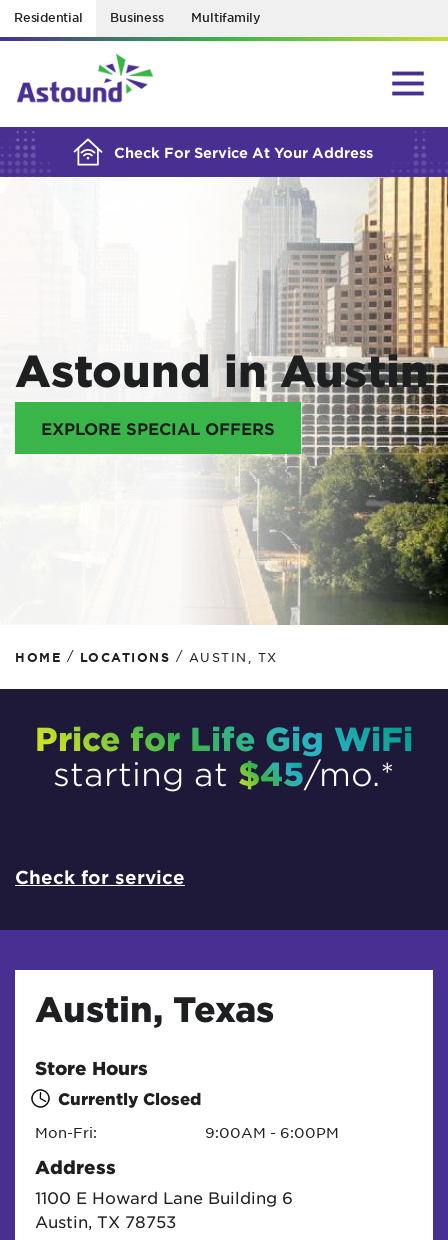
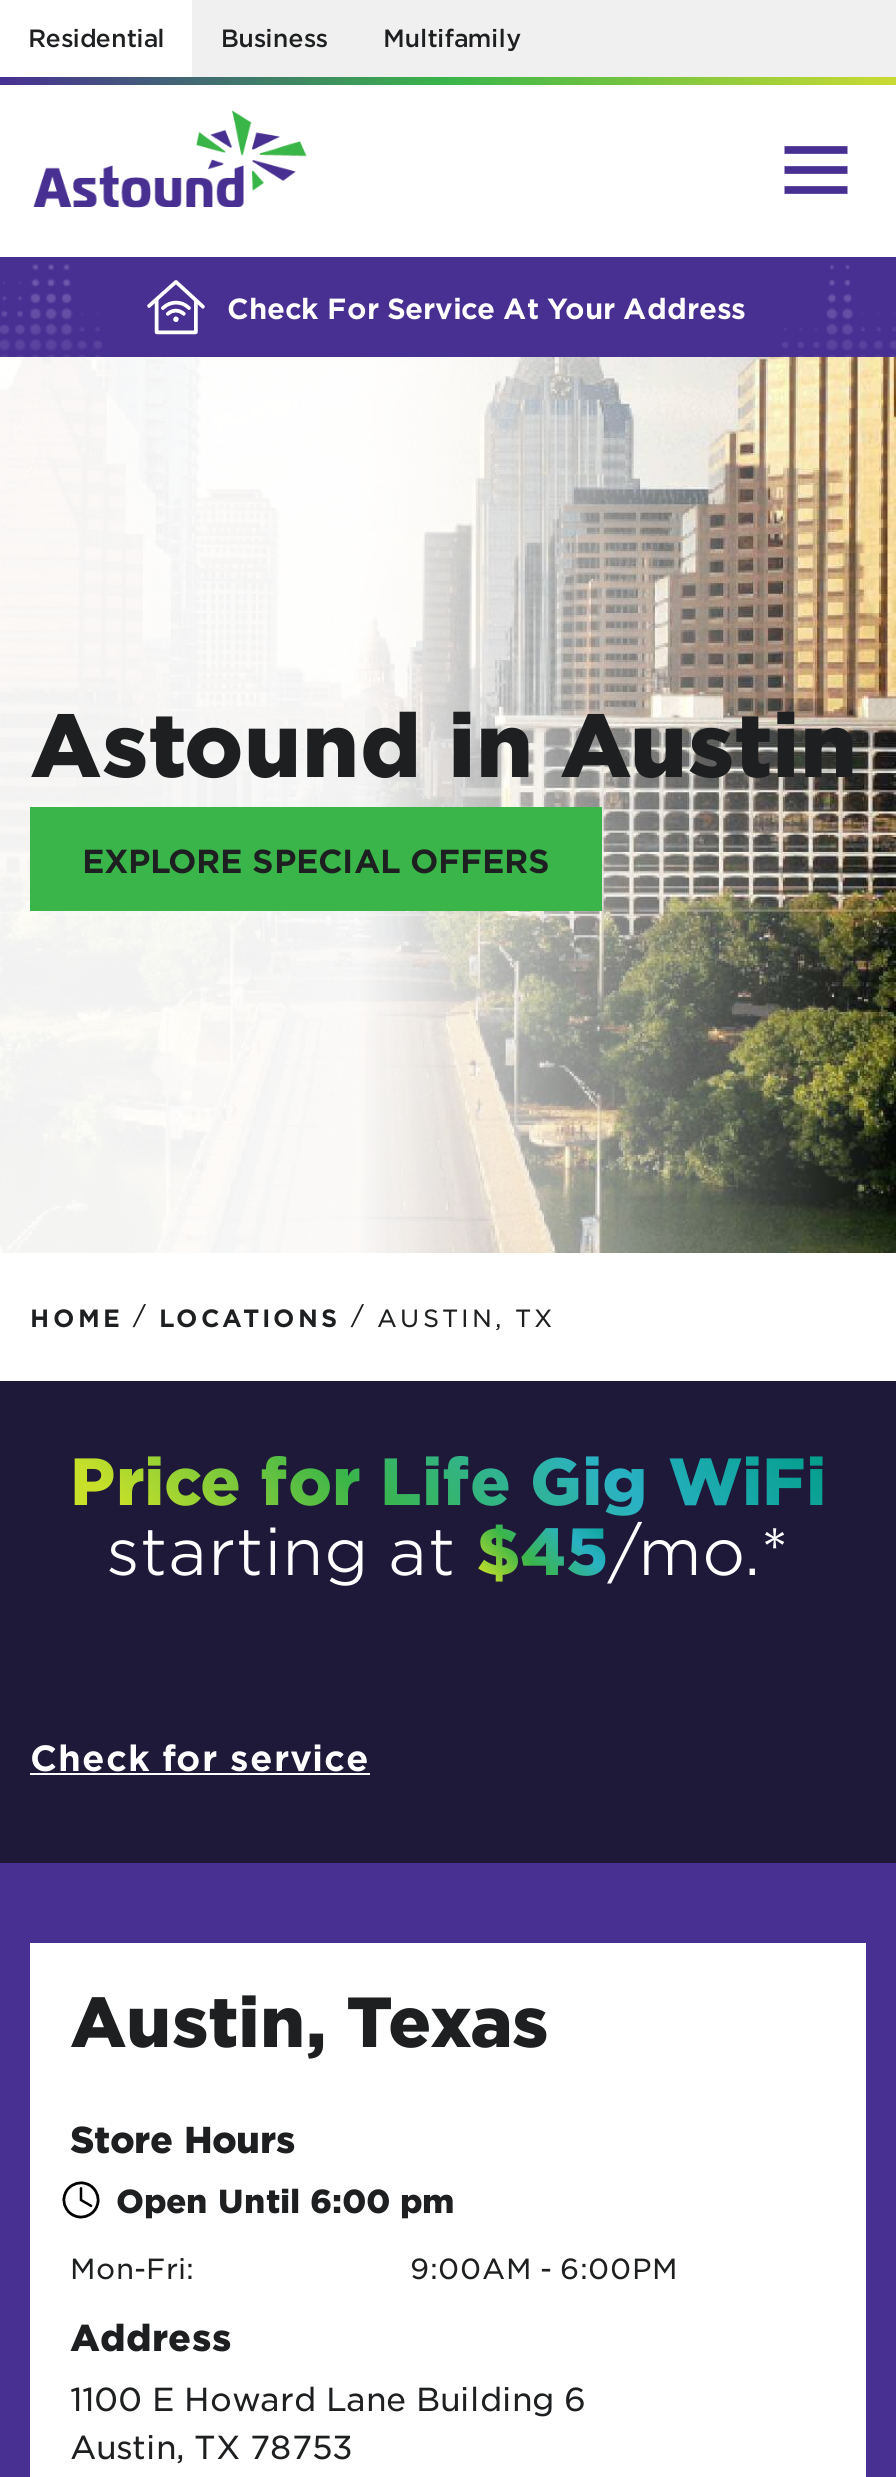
[58,1088,201,1108] Currently Closed -> [116,2179,454,2219] Open Until 6:00 pm

